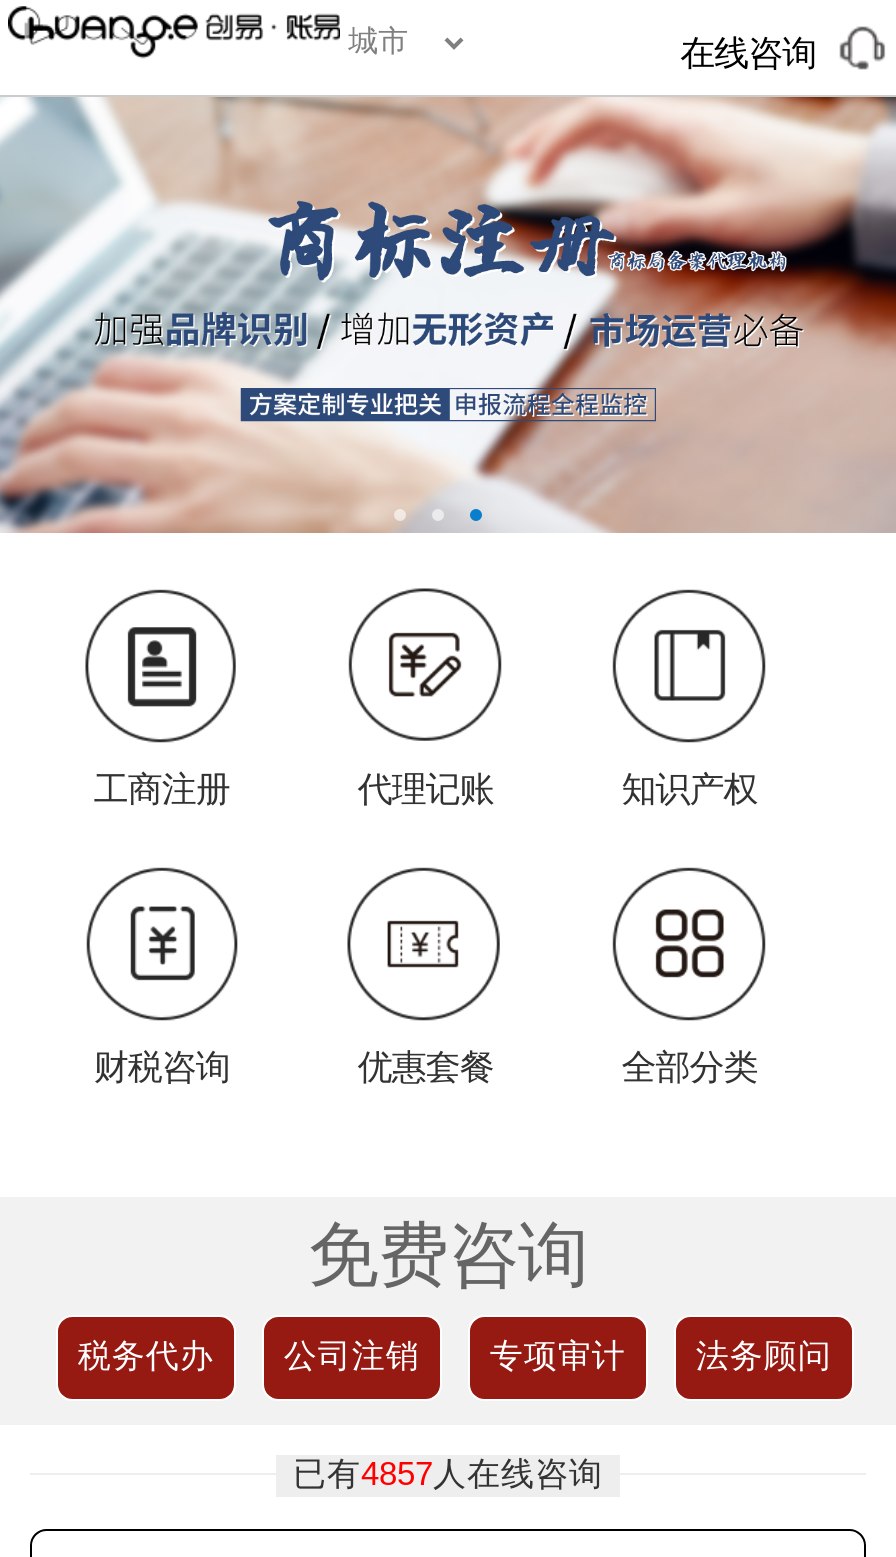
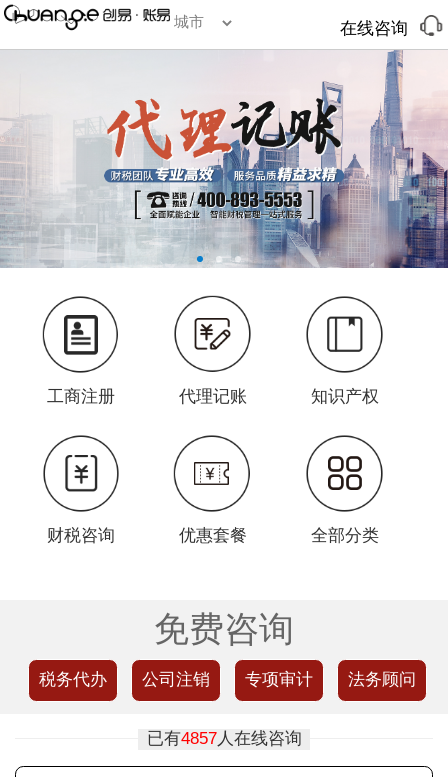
[6,95,890,533] [image] -> [3,49,445,269] [image]

